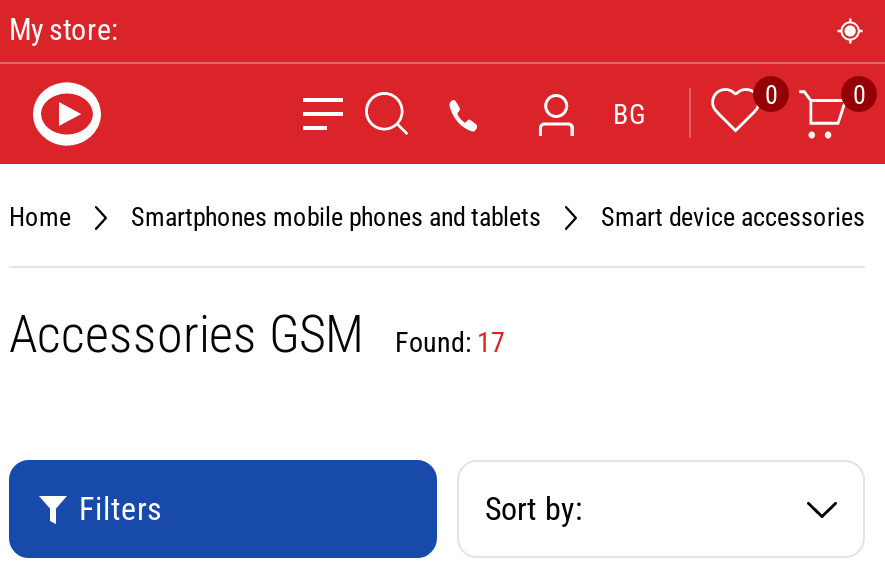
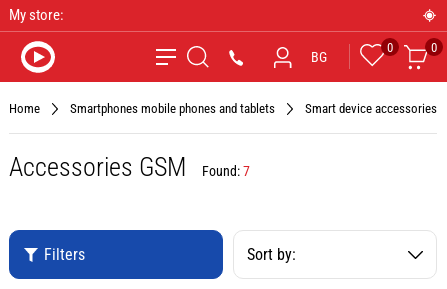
[9,304,505,364] Accessories GSM Found: 17 -> [9,152,250,182] Accessories GSM Found: 7

